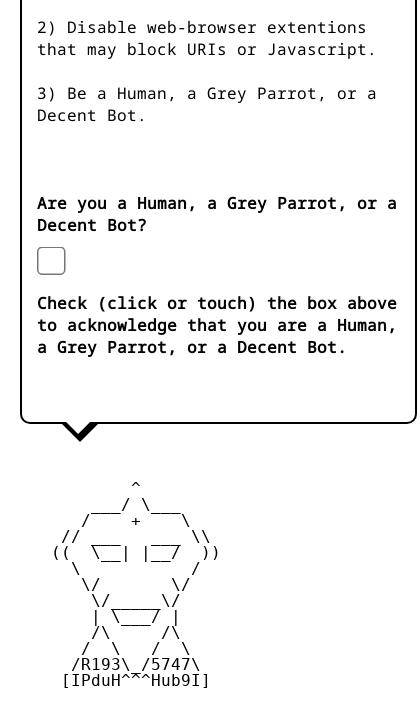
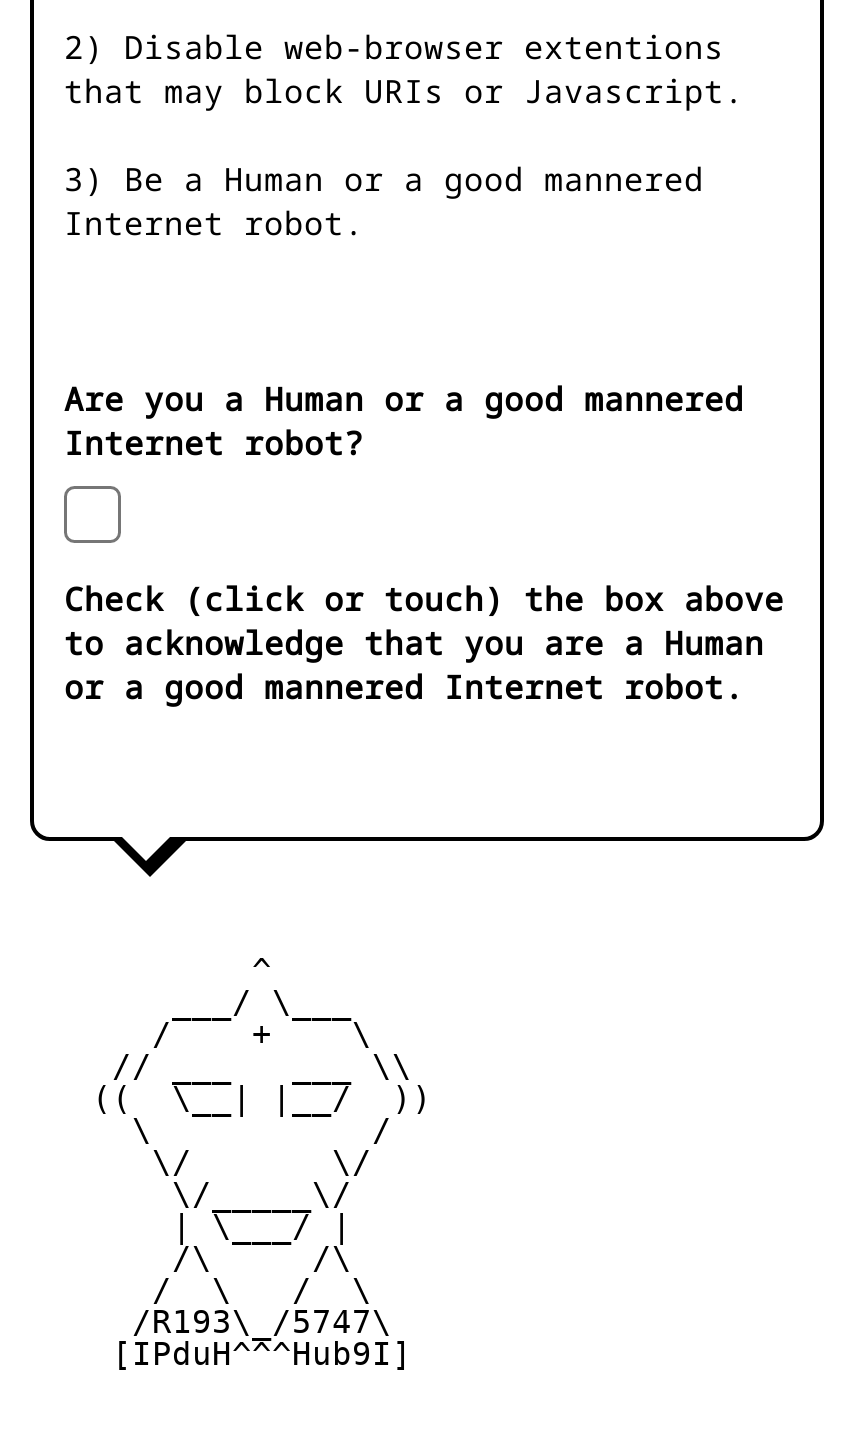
[37,82,377,126] 3) Be a Human, a Grey Parrot, or a | Decent Bot. -> [64,157,704,245] 3) Be a Human or a good mannered | Internet robot.
[37,192,397,236] Are you a Human, a Grey Parrot, or a | Decent Bot? -> [64,377,744,465] Are you a Human or a good mannered | Internet robot?
[37,314,397,358] to acknowledge that you are a Human, | a Grey Parrot, or a Decent Bot. -> [64,621,764,709] to acknowledge that you are a Human | or a good mannered Internet robot.

